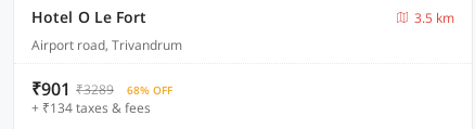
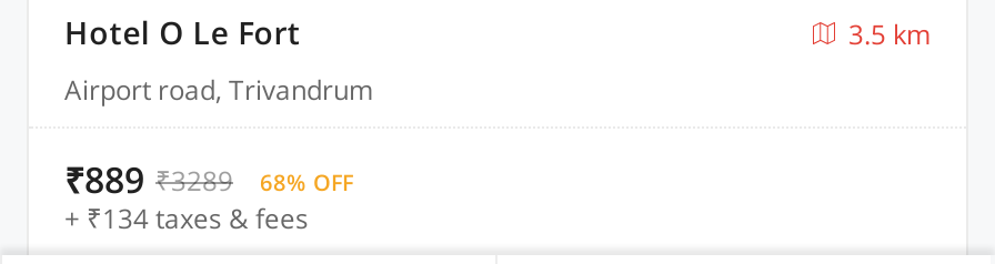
[31,77,172,101] ₹901 ₹3289 68% OFF -> [64,155,353,204] ₹889 ₹3289 68% OFF

